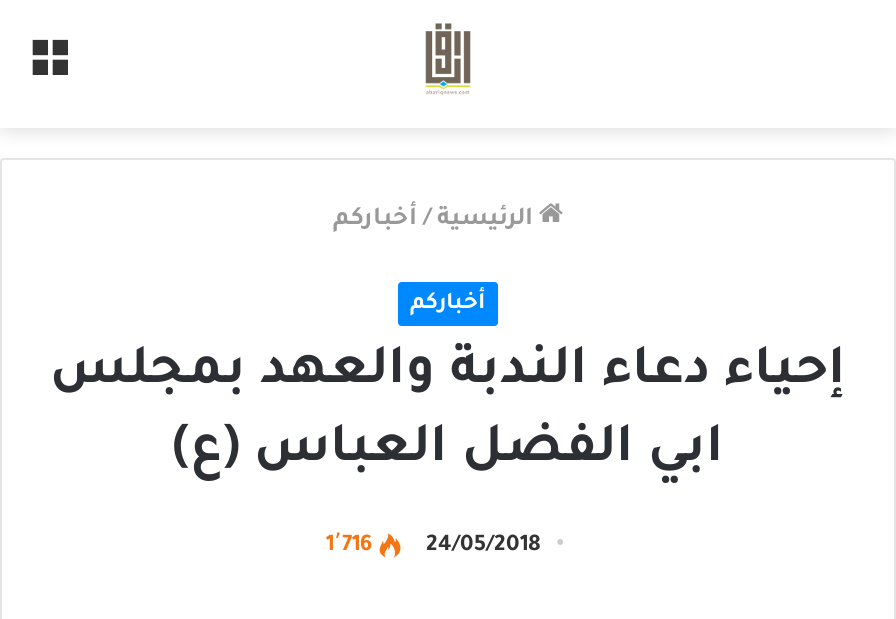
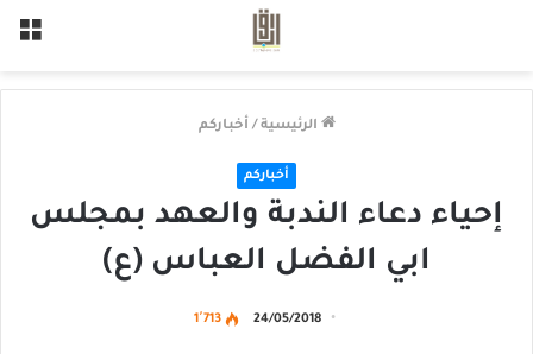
[326,535,372,559] 1٬716 -> [194,313,221,327] 1٬713

